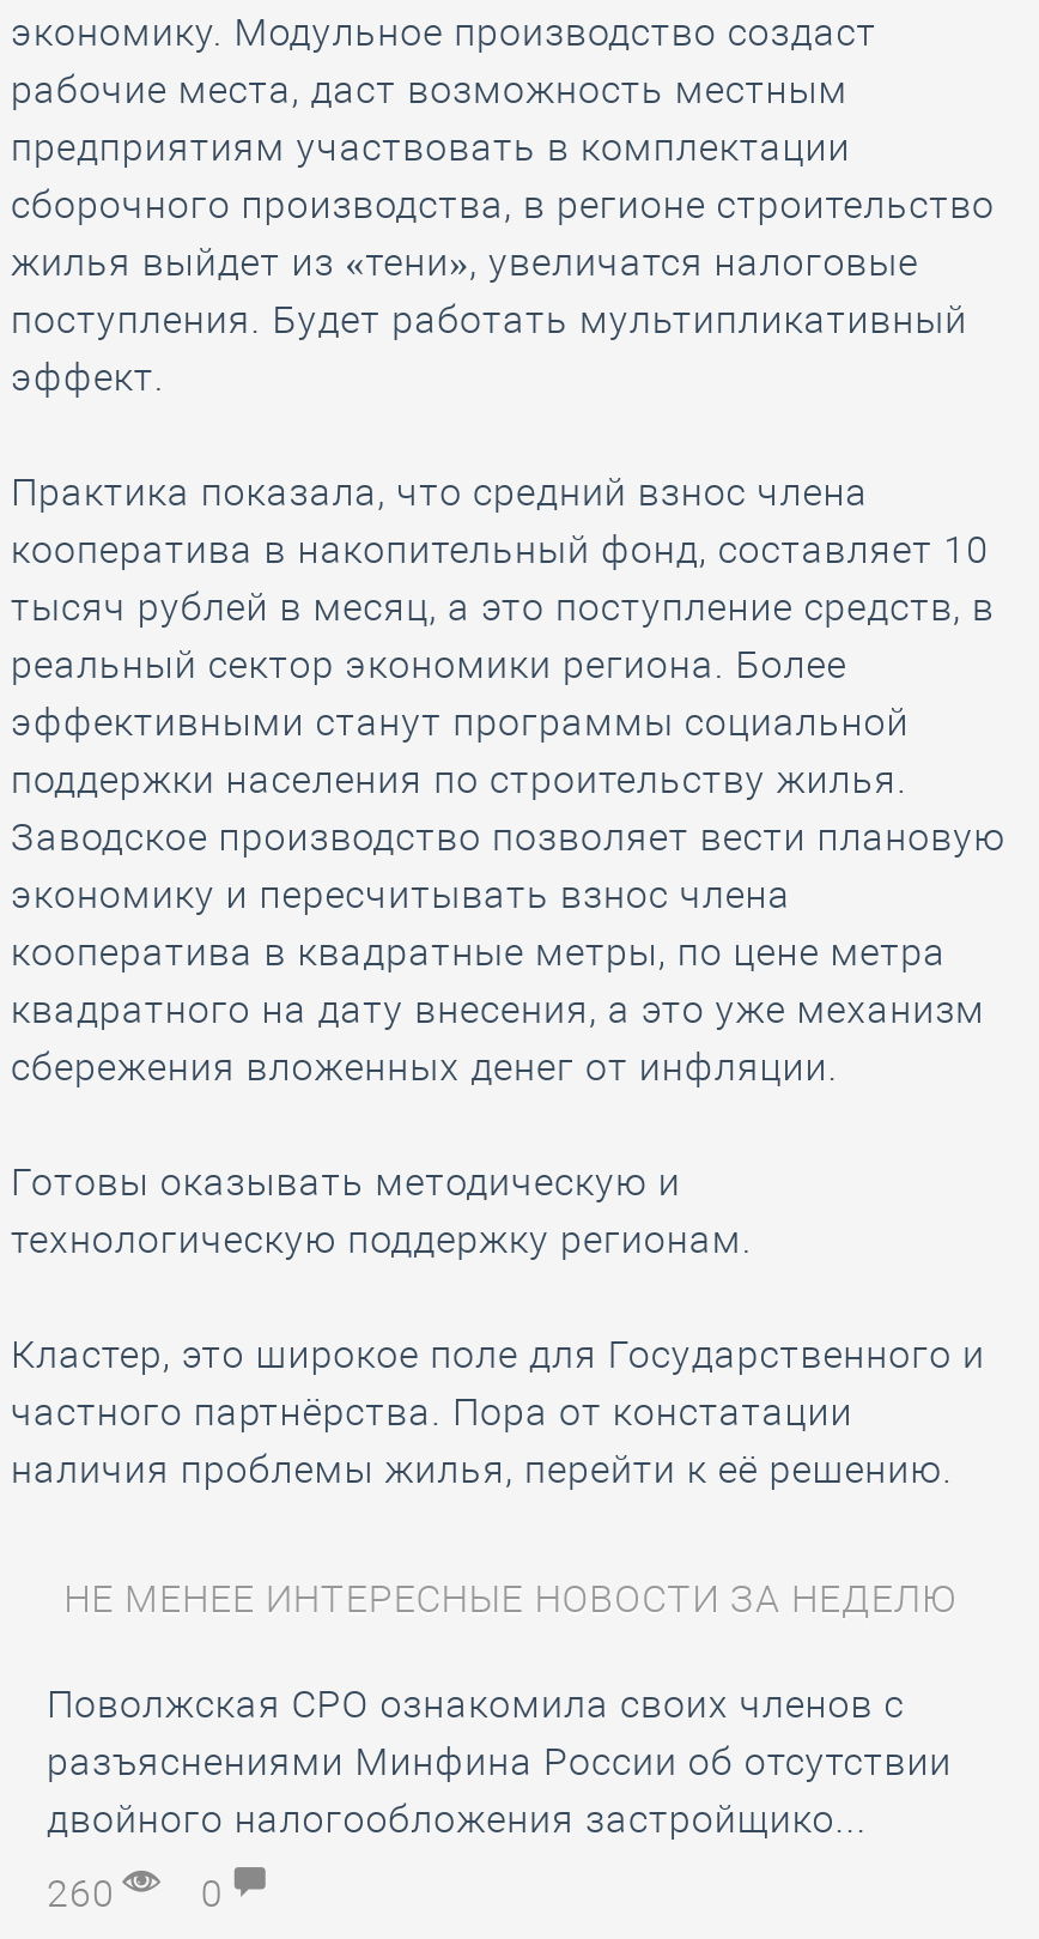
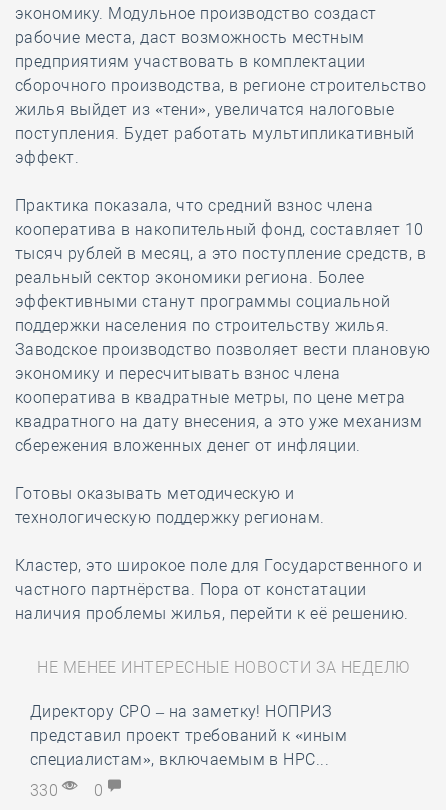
[47,1682,952,1842] Поволжская СРО ознакомила своих членов с | разъяснениями Минфина России об отсутствии | двойного налогообложения застройщико... -> [30,702,347,769] Директору СРО – на заметку! НОПРИЗ | представил проект требований к «иным | специалистам», включаемым в НРС...
[47,1871,234,1916] 260 0 -> [30,781,108,800] 330 0

